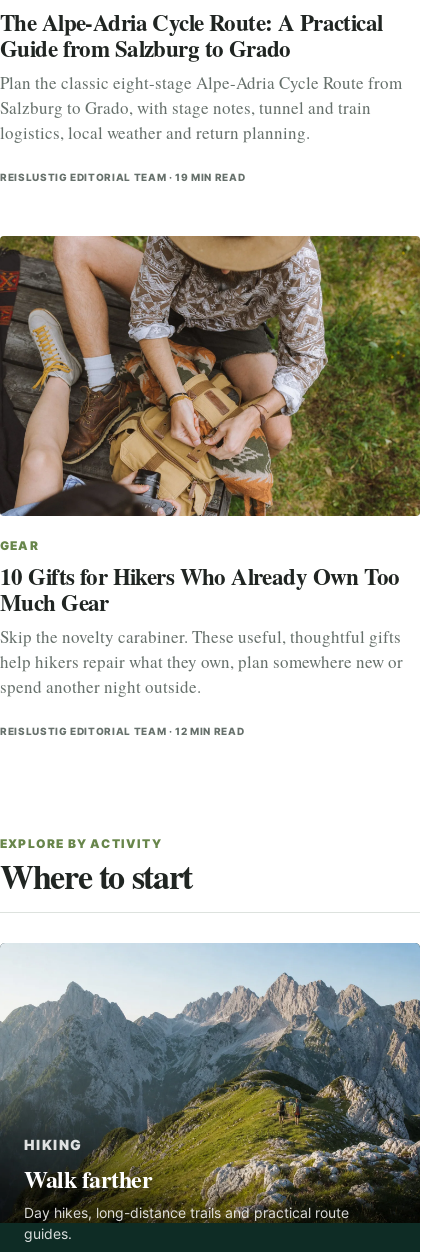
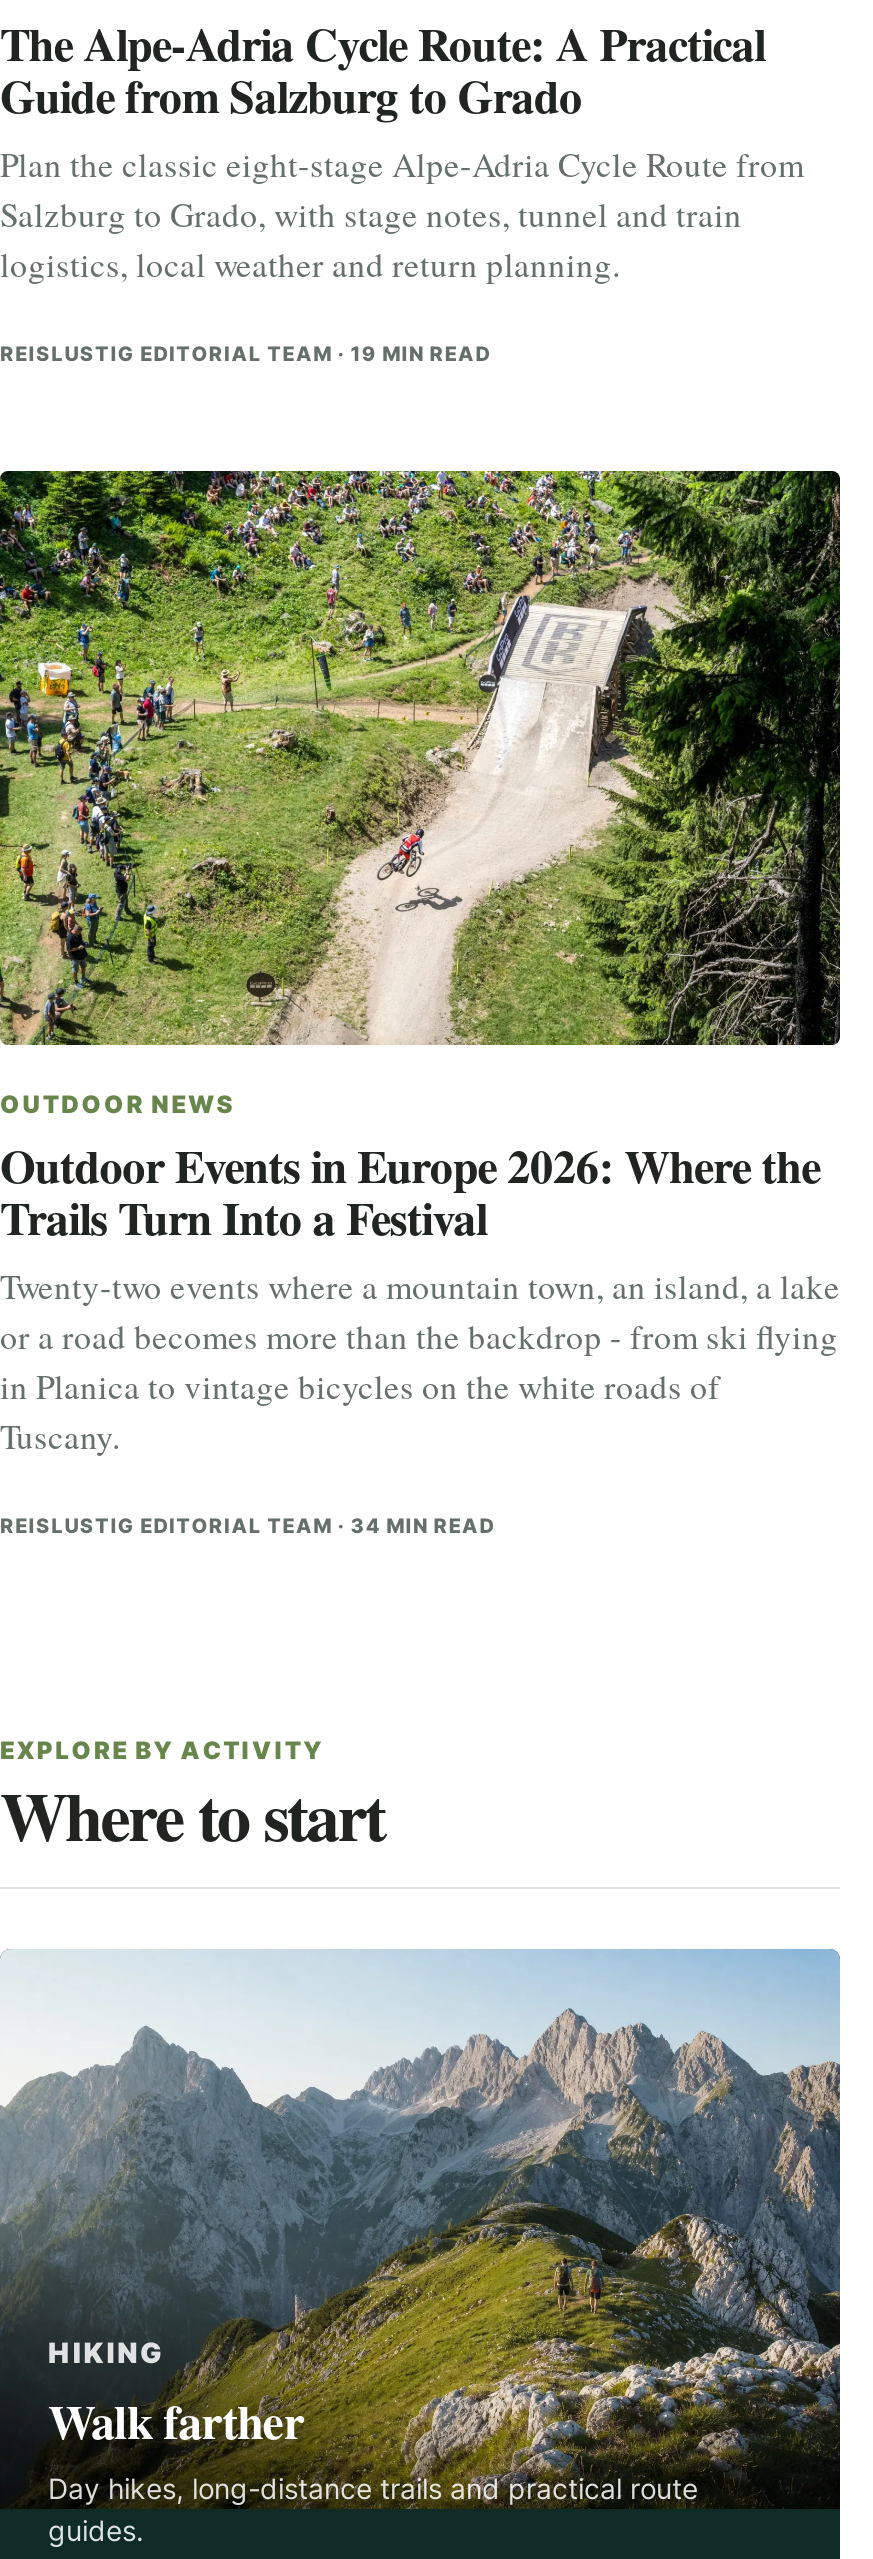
[0,235,421,698] [image] | GEAR | 10 Gifts for Hikers Who Already Own Too | Much Gear | Skip the novelty carabiner. These useful, thoughtful gifts | help hikers repair what they own, plan somewhere new or | spend another night outside. -> [0,469,842,1458] [image] | OUTDOOR NEWS | Outdoor Events in Europe 2026: Where the | Trails Turn Into a Festival | Twenty-two events where a mountain town, an island, a lake | or a road becomes more than the backdrop - from ski flying | in Planica to vintage bicycles on the white roads of | Tuscany.
[0,725,244,737] REISLUSTIG EDITORIAL TEAM · 12 MIN READ -> [0,1512,495,1536] REISLUSTIG EDITORIAL TEAM · 34 MIN READ

